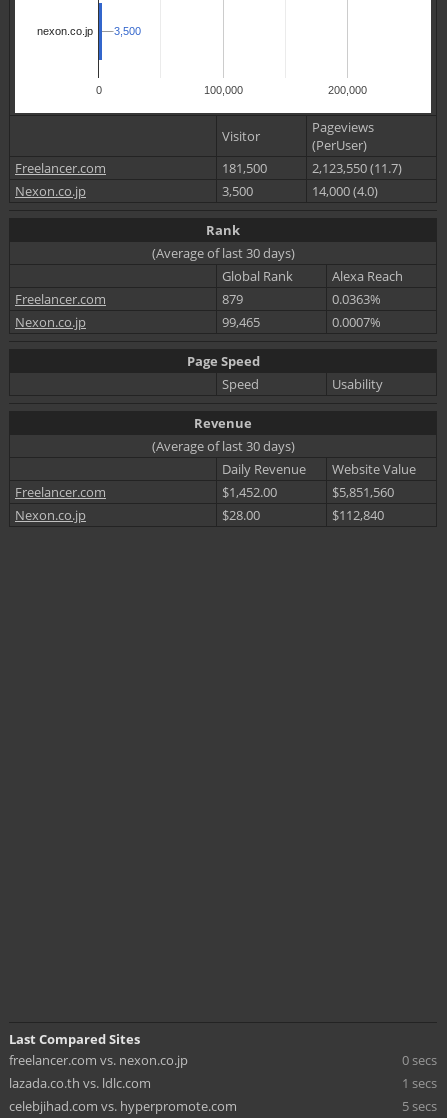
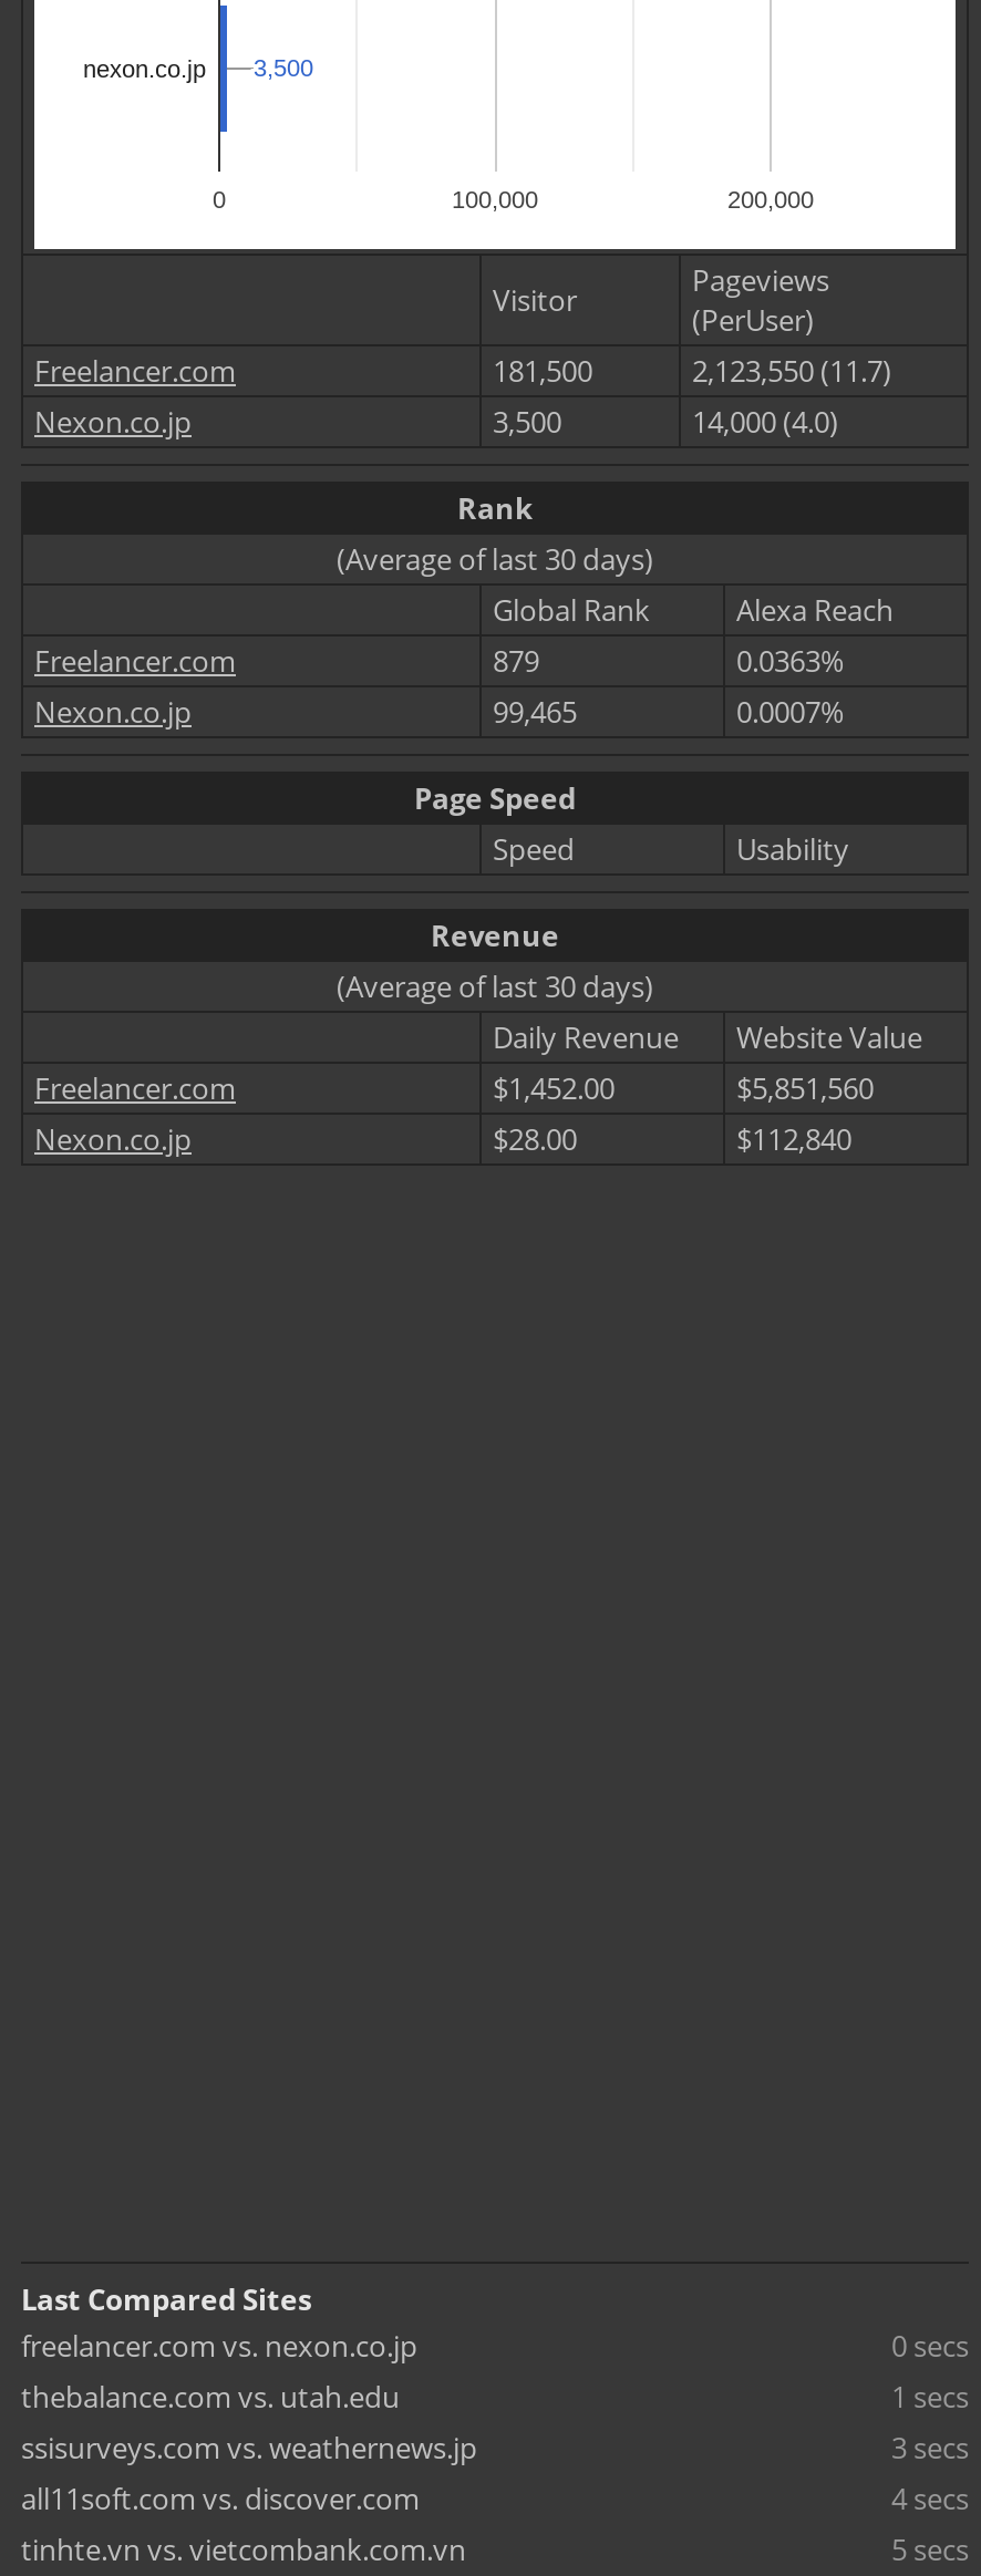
[9,1074,151,1092] lazada.co.th vs. ldlc.com -> [21,2376,400,2416] thebalance.com vs. utah.edu
[9,1097,237,1115] celebjihad.com vs. hyperpromote.com -> [21,2427,969,2568] ssisurveys.com vs. weathernews.jp | 3 secs | all11soft.com vs. discover.com | 4 secs | tinhte.vn vs. vietcombank.com.vn

